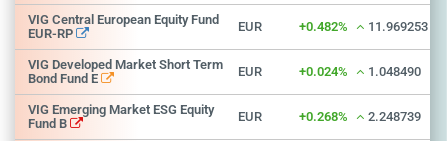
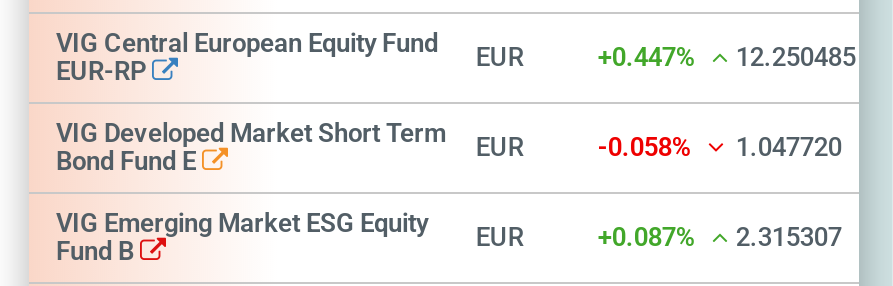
[299,19,351,34] +0.482% -> [598,42,702,72] +0.447%
[368,19,428,34] 11.969253 -> [736,42,856,72] 12.250485
[299,64,351,79] +0.024% -> [598,132,698,162] -0.058%
[368,64,421,79] 1.048490 -> [736,132,842,162] 1.047720
[299,109,351,124] +0.268% -> [598,222,702,252] +0.087%
[368,109,421,124] 2.248739 -> [736,222,842,252] 2.315307

